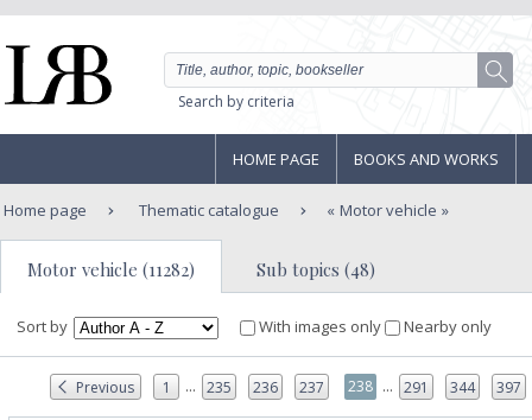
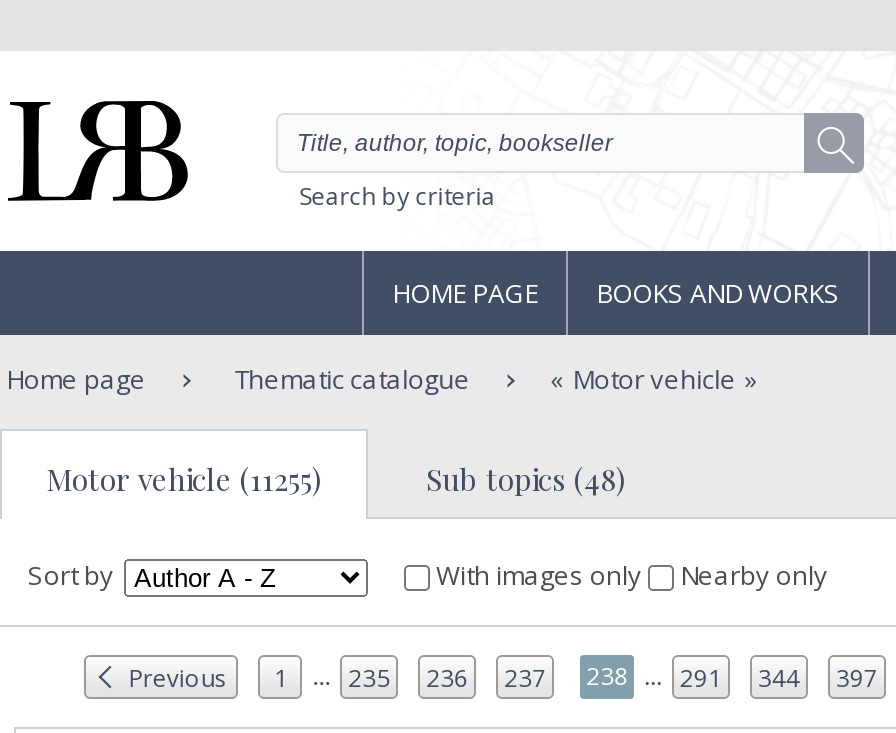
[27,258,195,281] Motor vehicle (11282) -> [46,459,322,499] Motor vehicle (11255)

